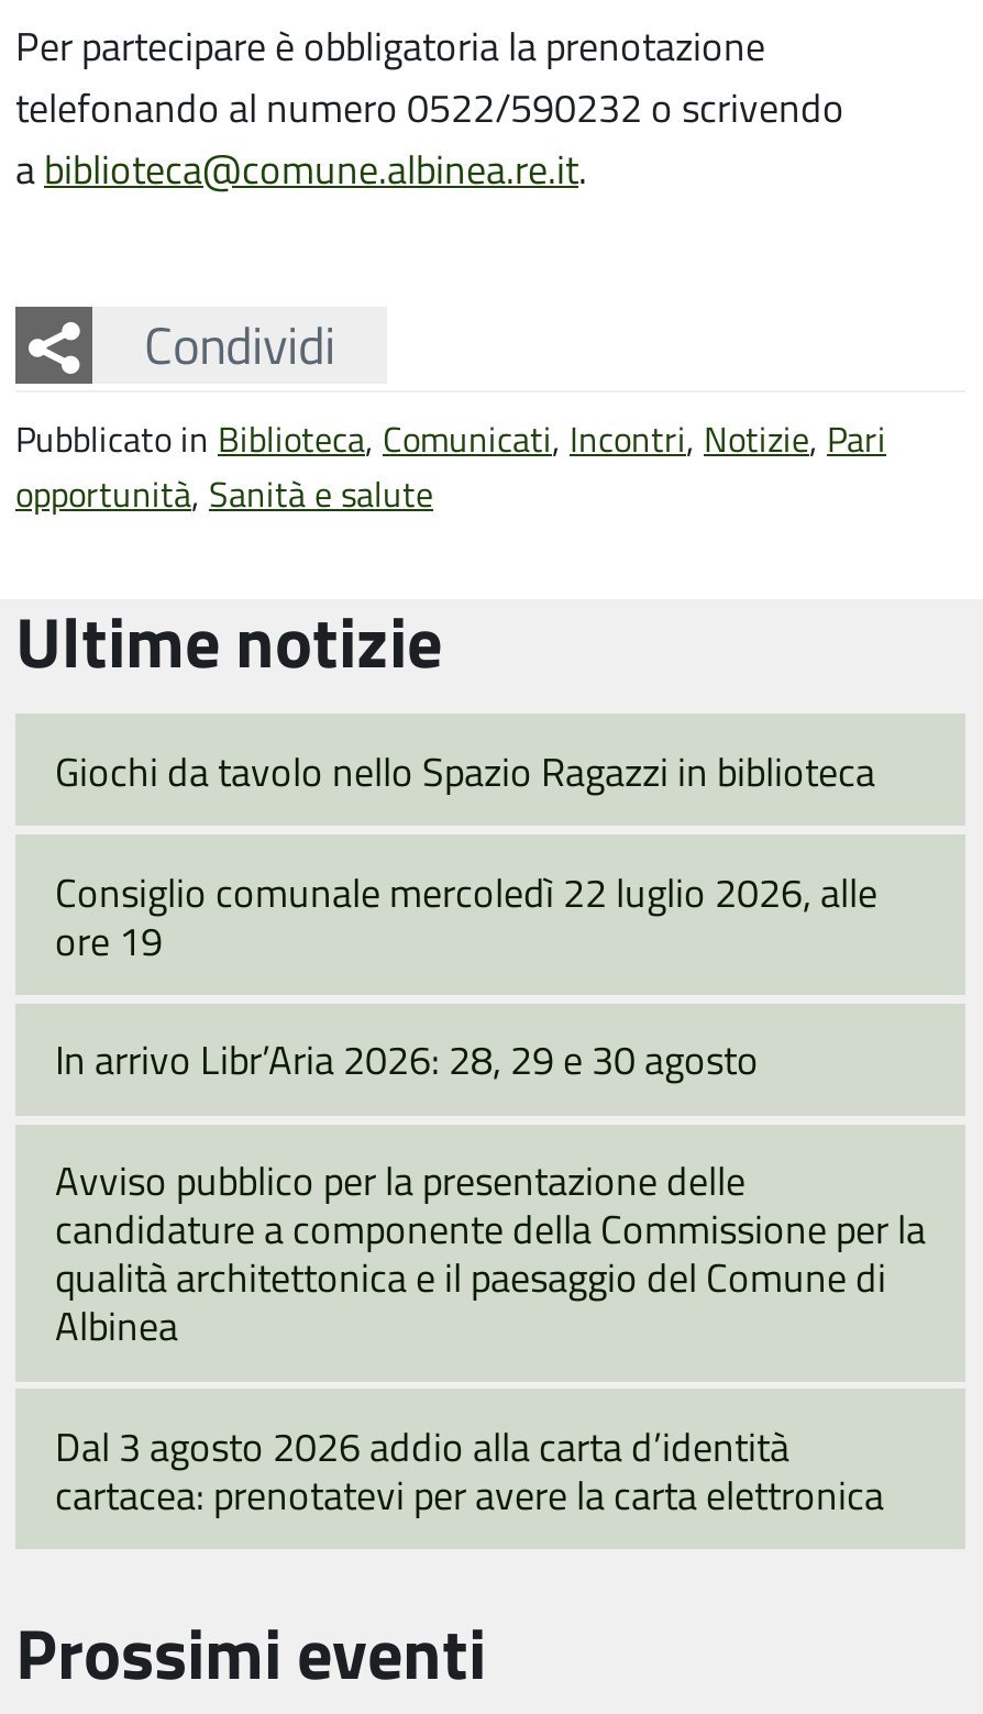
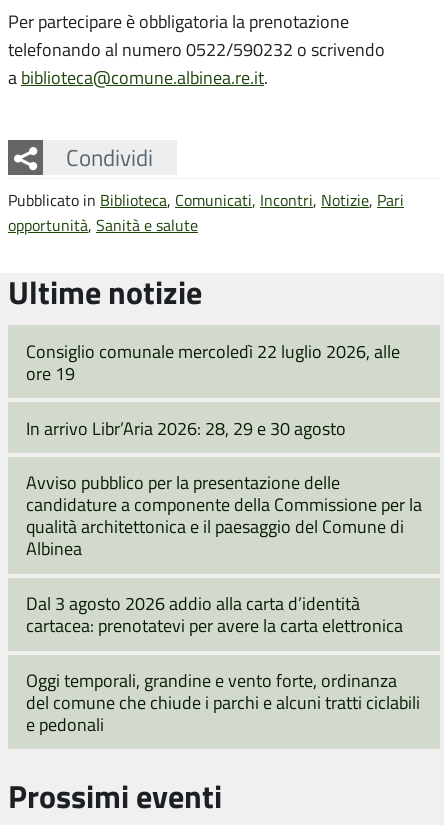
[55,744,875,797] Giochi da tavolo nello Spazio Ragazzi in biblioteca -> none
moved [55,864,926,1520] -> [26,339,422,637]: Consiglio comunale mercoledì 22 luglio 2026, alle | ore 19 | In arrivo Libr’Aria 2026: 28, 29 e 30 agosto | ... | Dal 3 agosto 2026 addio alla carta d’identità | cartacea: prenotatevi per avere la carta elettronica
none -> [26,668,420,736] Oggi temporali, grandine e vento forte, ordinanza | del comune che chiude i parchi e alcuni tratti ciclabili | e pedonali

